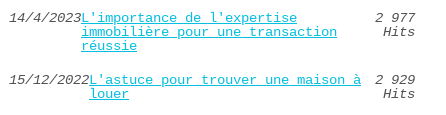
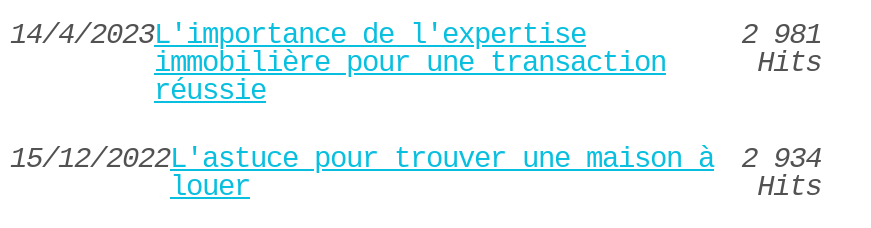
[375,10,415,26] 2 977 -> [741,19,821,51] 2 981
[9,72,415,88] 15/12/2022L'astuce pour trouver une maison à 2 929 -> [10,143,821,175] 15/12/2022L'astuce pour trouver une maison à 2 934

